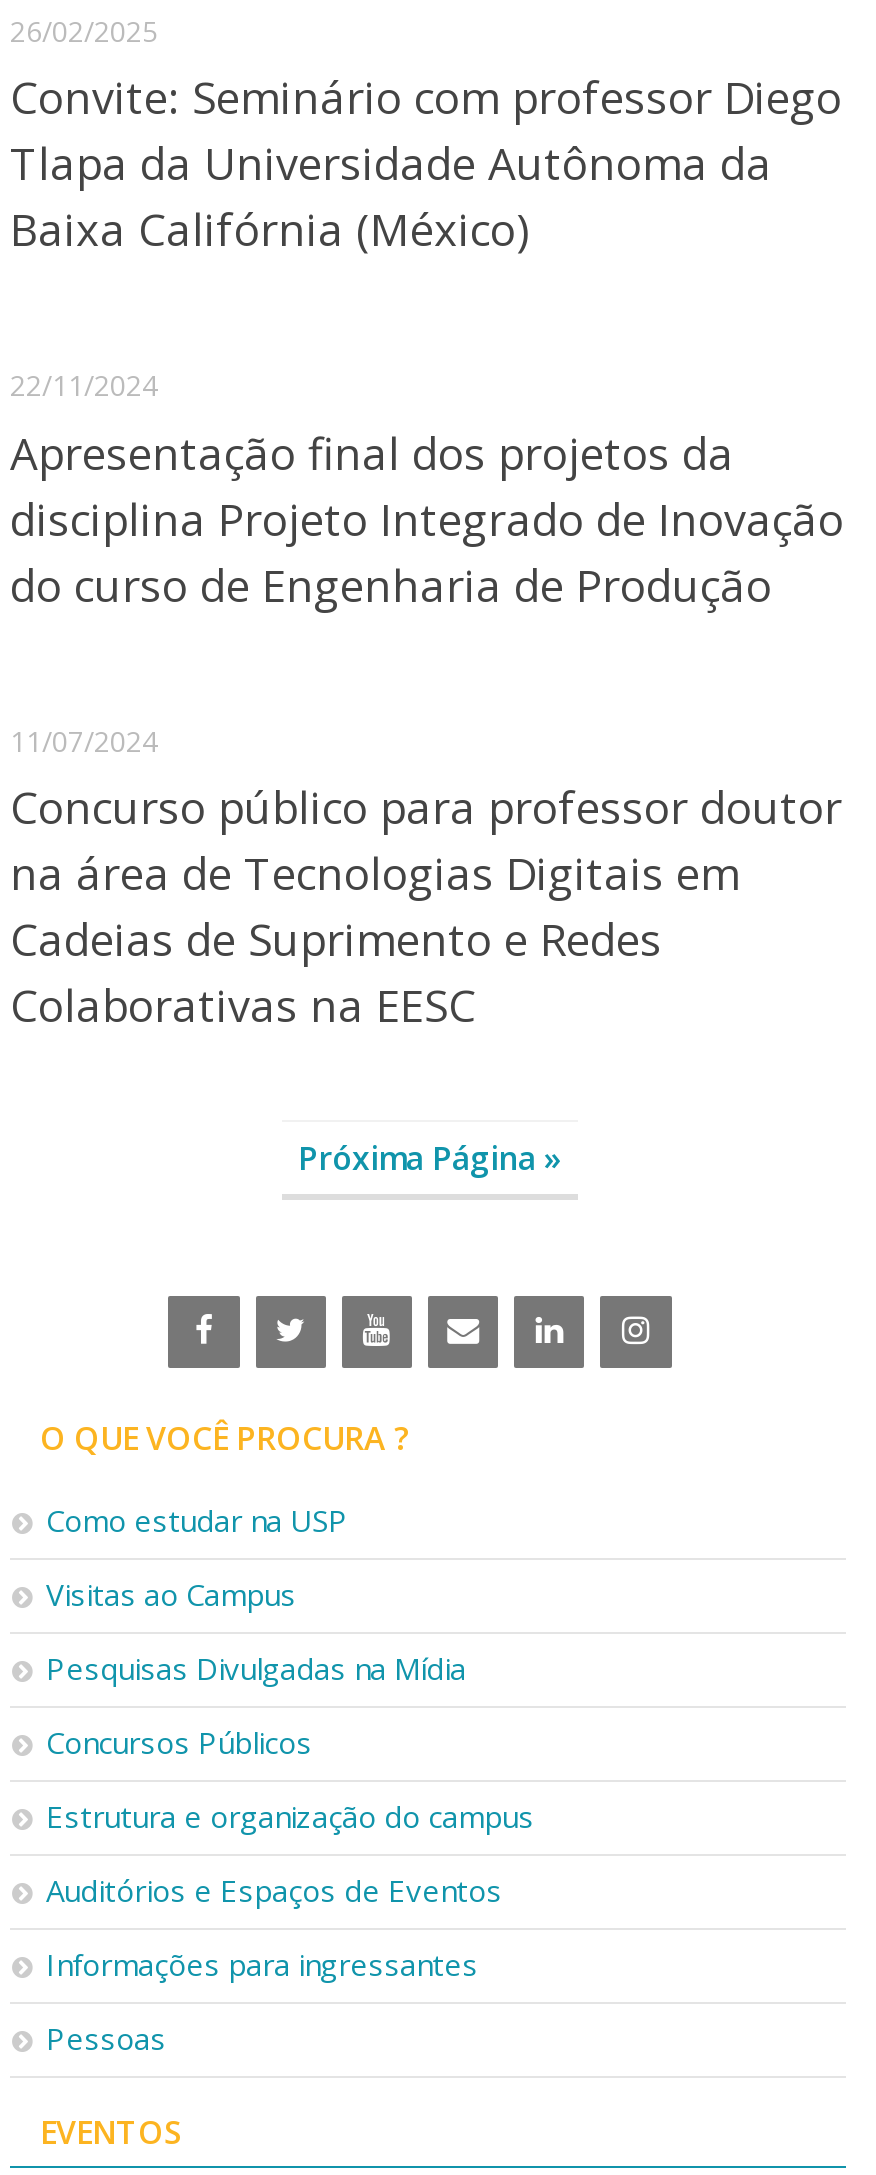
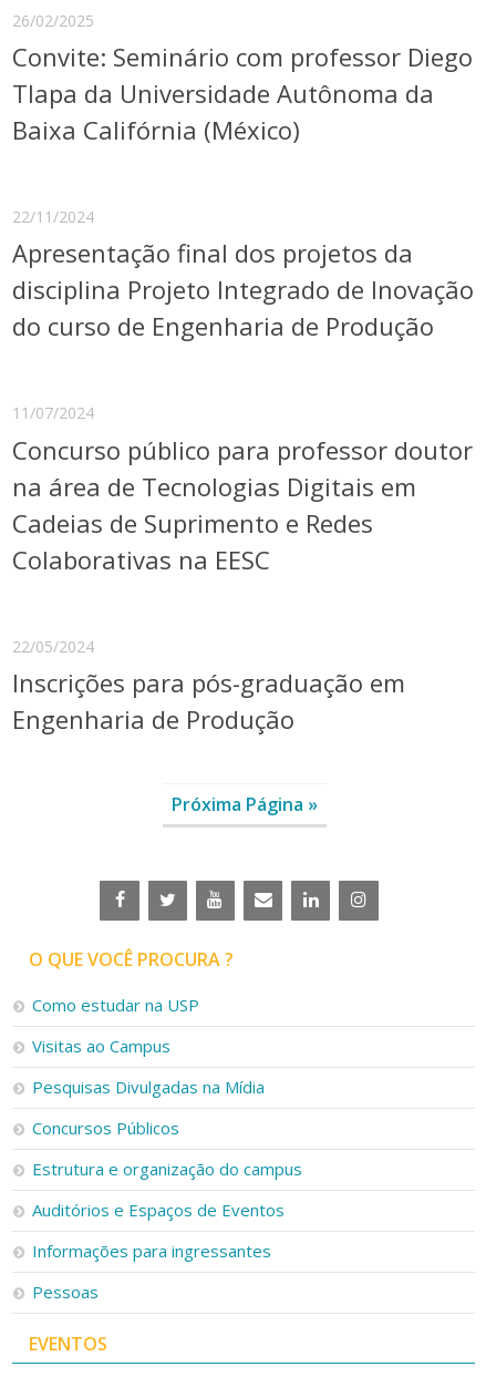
none -> [12,635,405,735] 22/05/2024 | Inscrições para pós-graduação em | Engenharia de Produção

